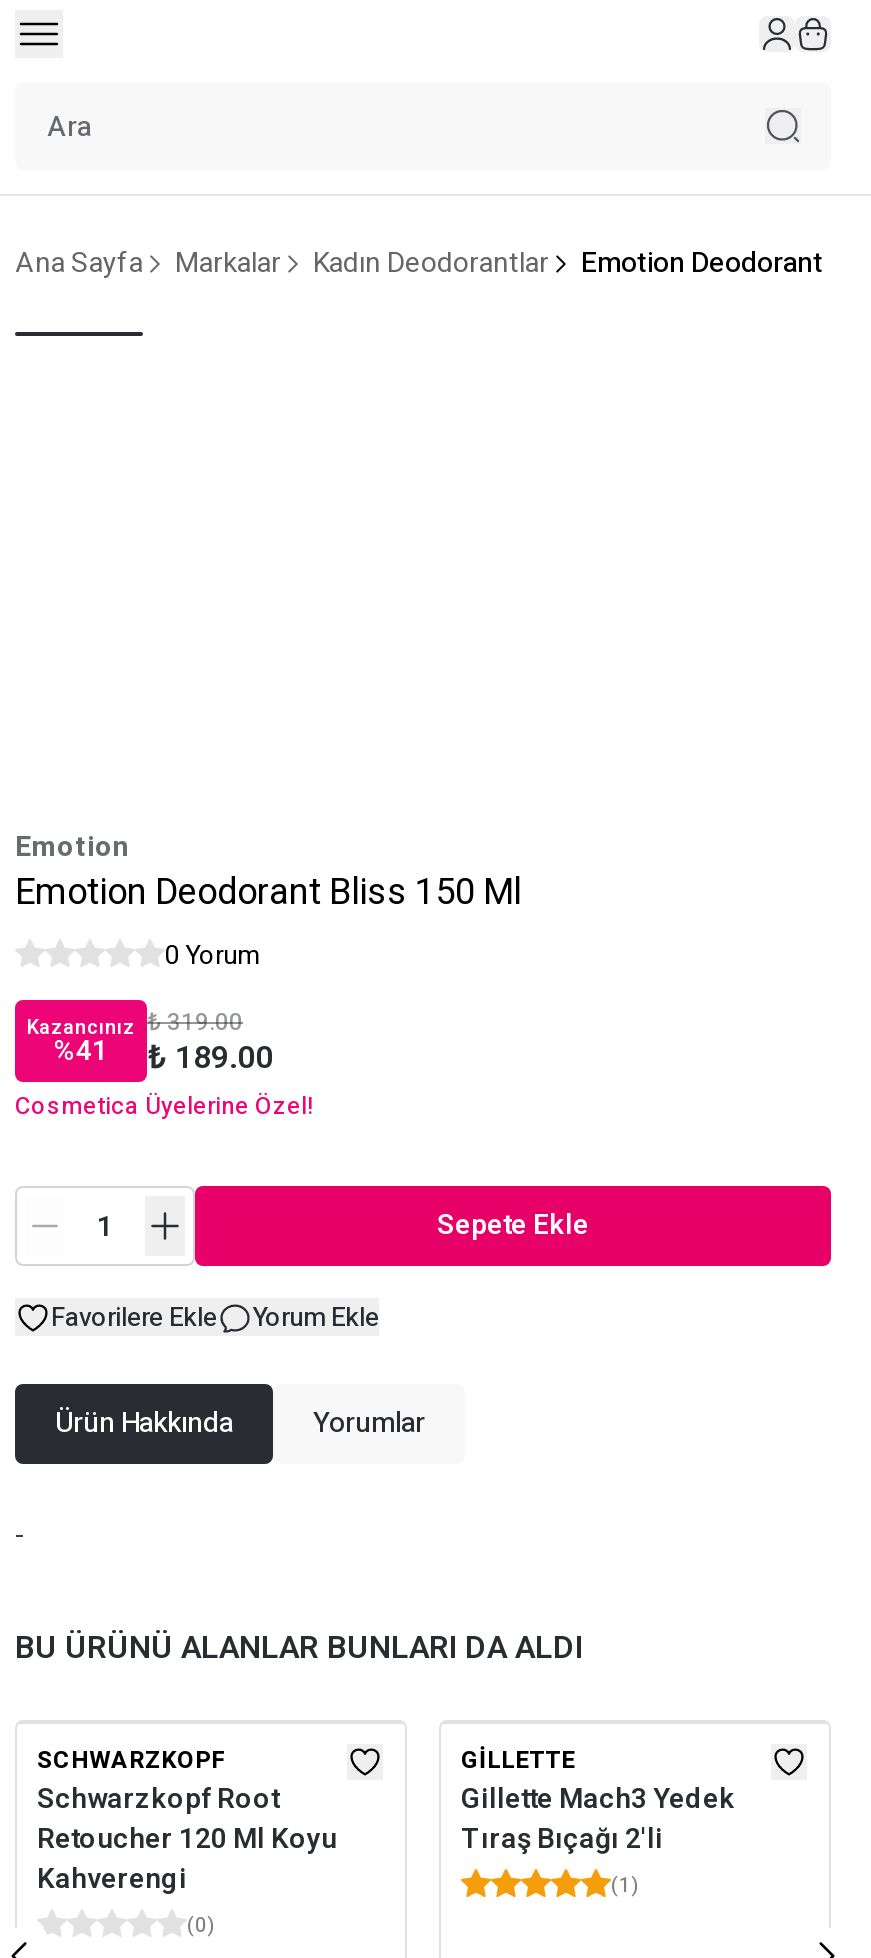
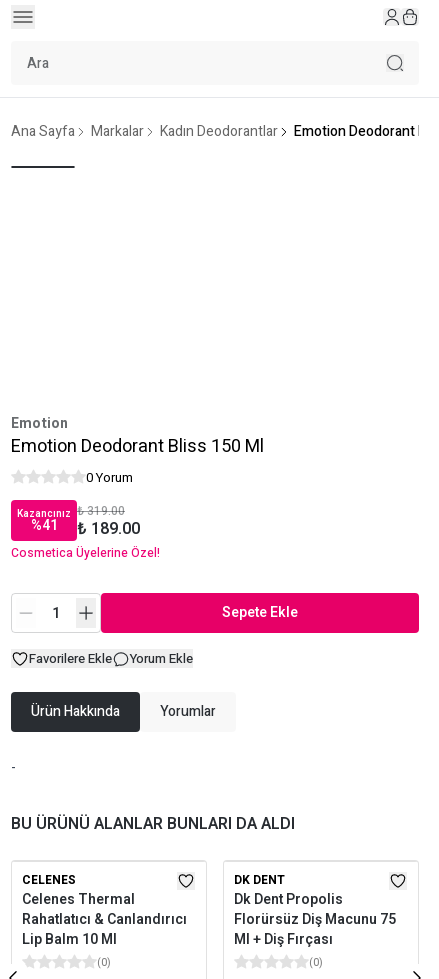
[37,1742,337,1900] SCHWARZKOPF | Schwarzkopf Root | Retoucher 120 Ml Koyu | Kahverengi -> [22,871,187,950] CELENES | Celenes Thermal | Rahatlatıcı & Canlandırıcı | Lip Balm 10 Ml
[461,1742,735,1900] GILLETTE | Gillette Mach3 Yedek | Tıraş Bıçağı 2'li | (1) -> [234,871,396,970] DK DENT | Dk Dent Propolis | Florürsüz Diş Macunu 75 | Ml + Diş Fırçası | (0)

